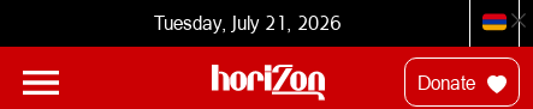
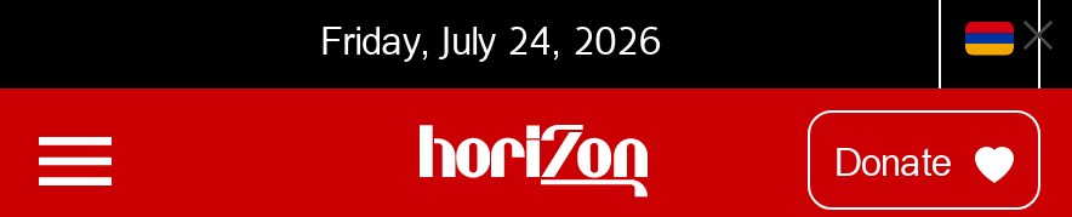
[154,10,340,33] Tuesday, July 21, 2026 -> [320,15,660,61] Friday, July 24, 2026

